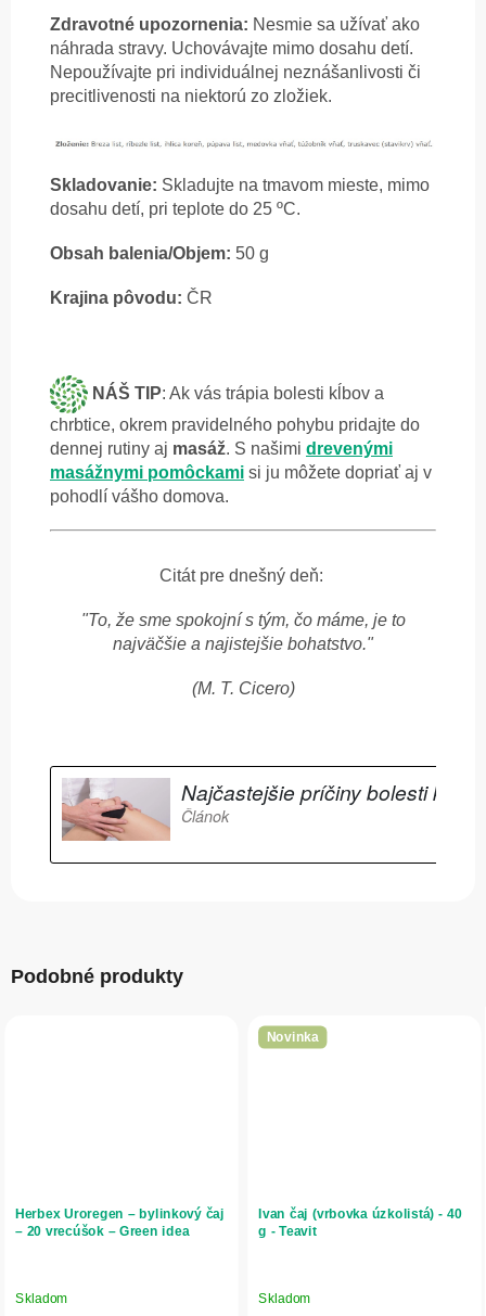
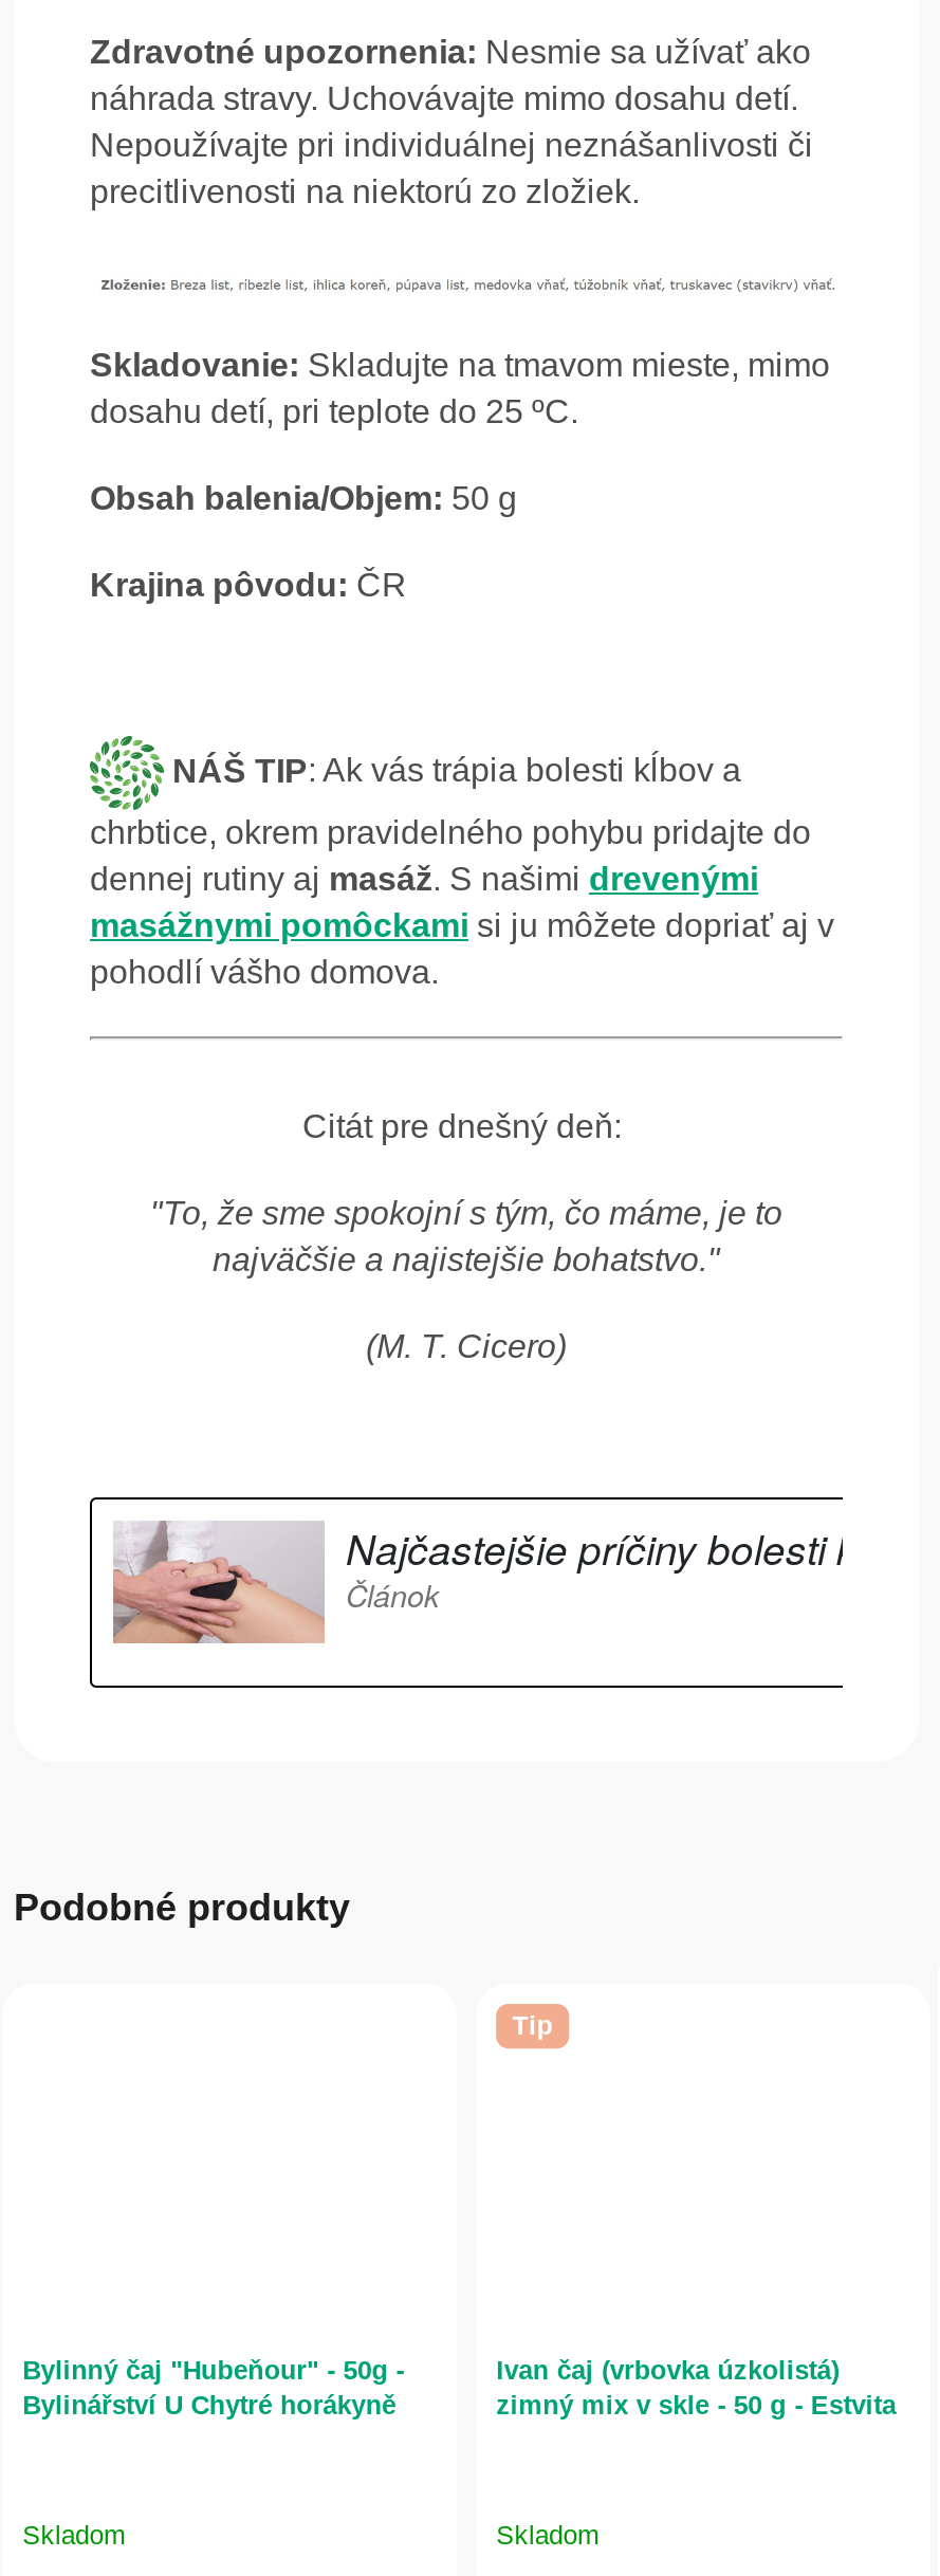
[267,1029,319,1044] Novinka -> [512,2009,553,2040] Tip
[15,1206,225,1239] Herbex Uroregen – bylinkový čaj | – 20 vrecúšok – Green idea -> [22,2355,404,2419] Bylinný čaj "Hubeňour" - 50g - | Bylinářství U Chytré horákyně
[258,1206,461,1239] Ivan čaj (vrbovka úzkolistá) - 40 | g - Teavit -> [496,2355,896,2419] Ivan čaj (vrbovka úzkolistá) | zimný mix v skle - 50 g - Estvita

